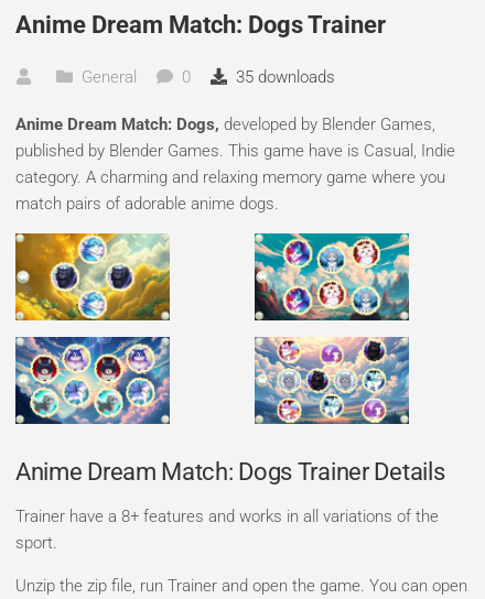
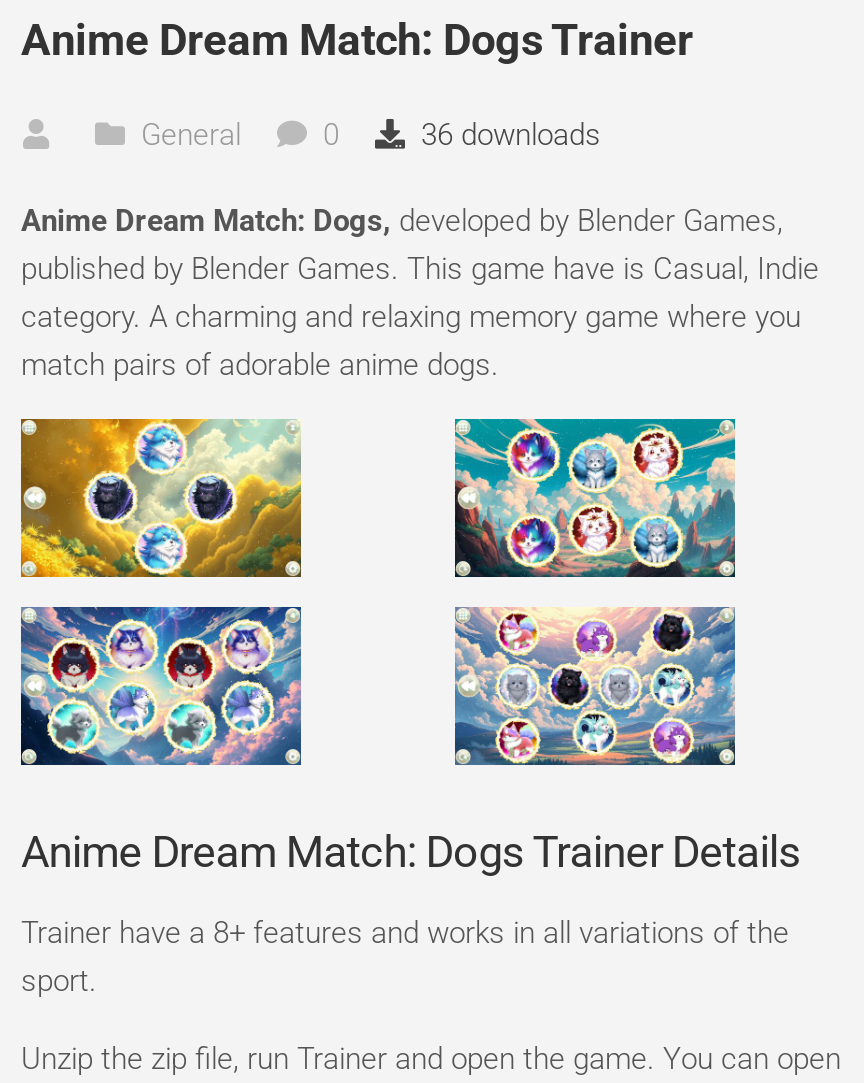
[231,67,335,87] 35 downloads -> [413,117,601,153] 36 downloads

